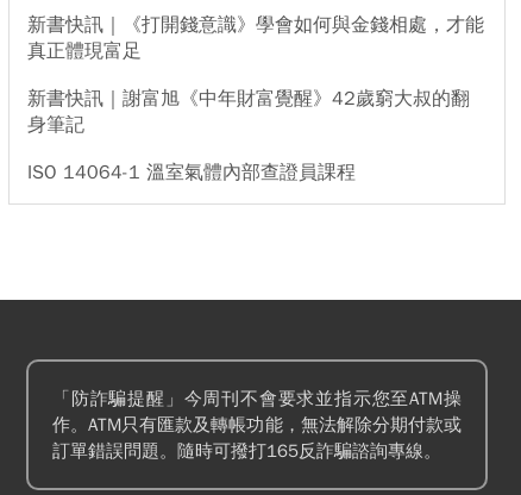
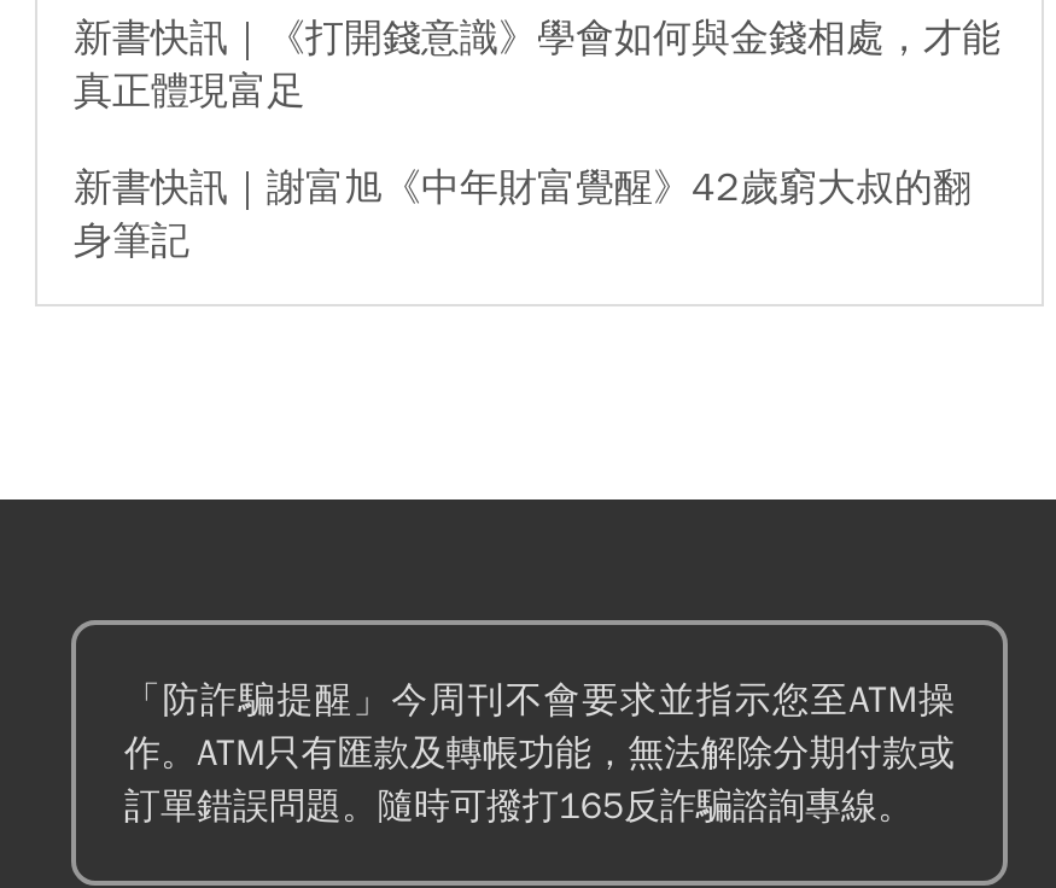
[27,160,356,184] ISO 14064-1 溫室氣體內部查證員課程 -> none

